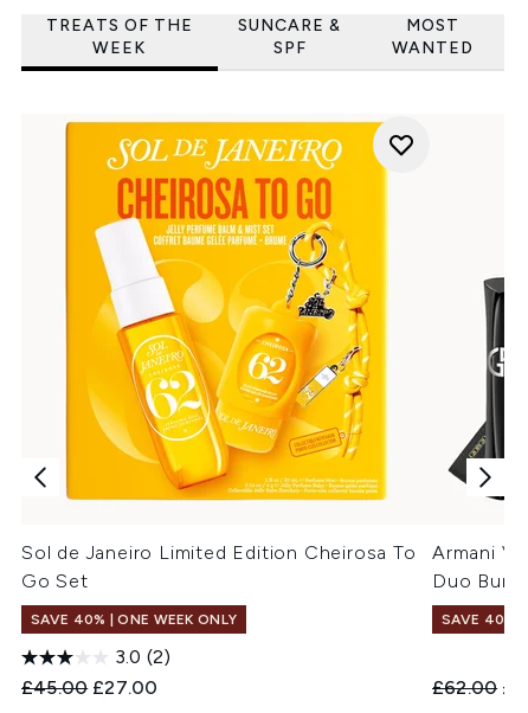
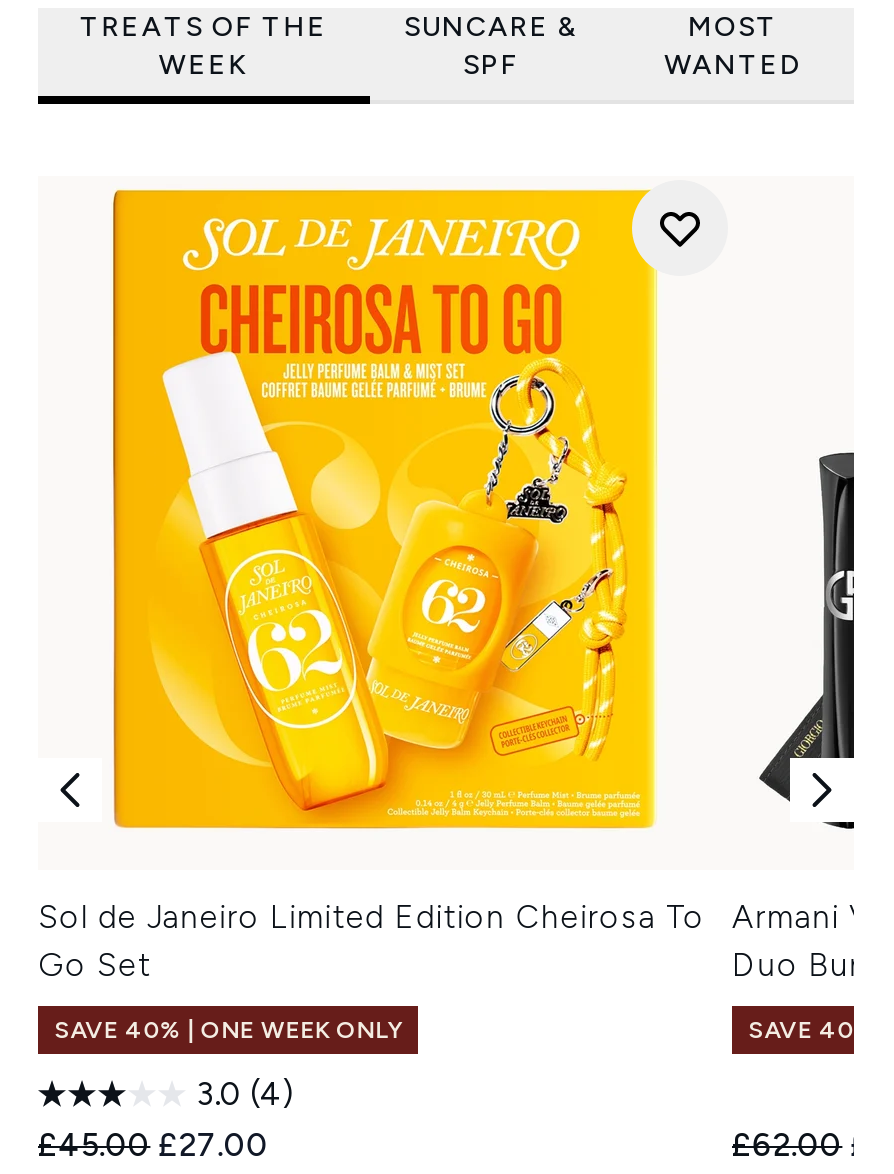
[115,646,170,668] 3.0 (2) -> [196,1074,294,1112] 3.0 (4)

